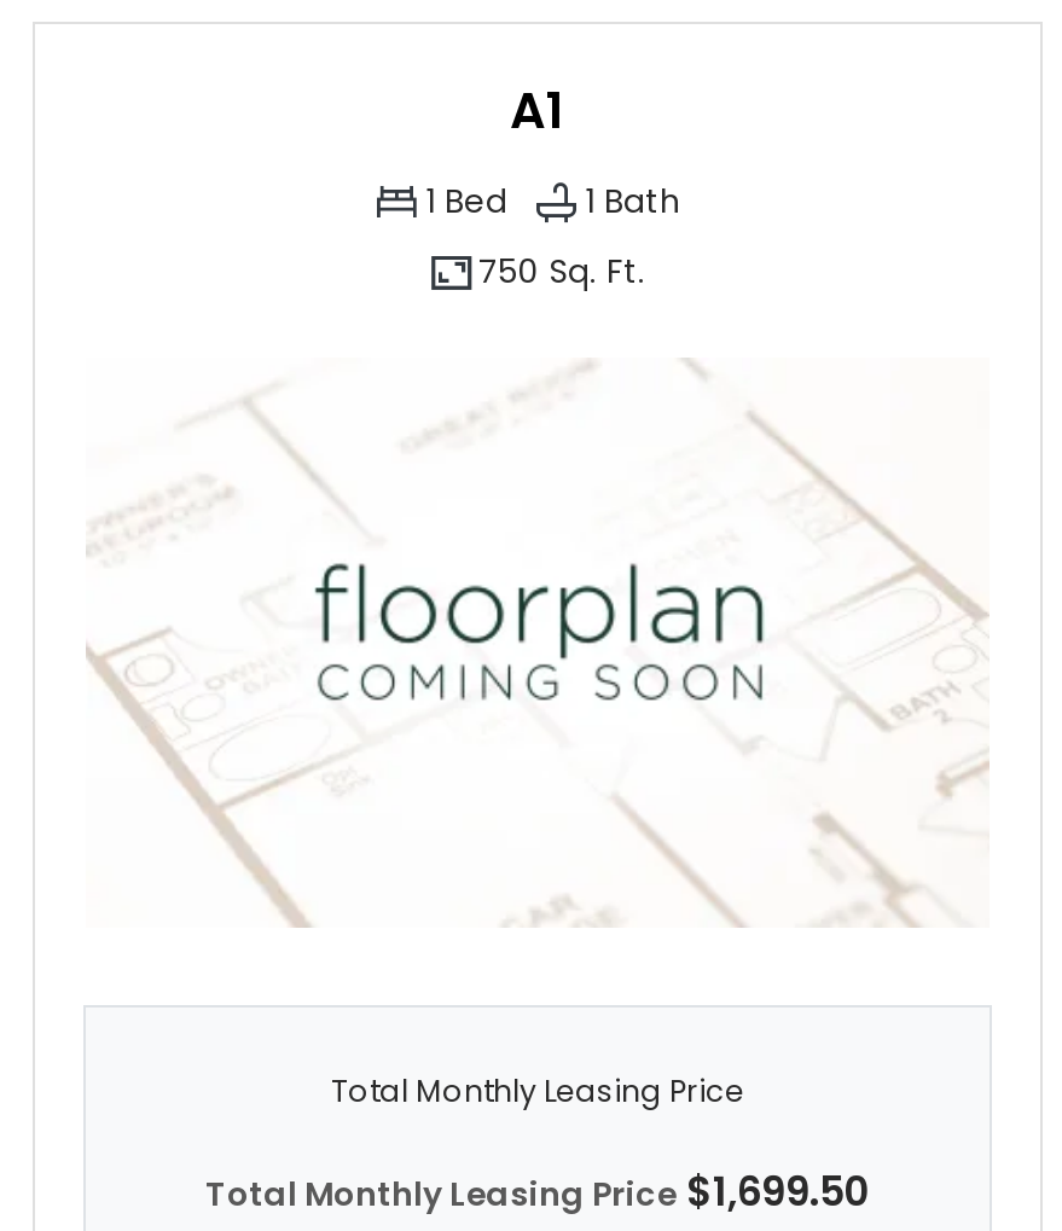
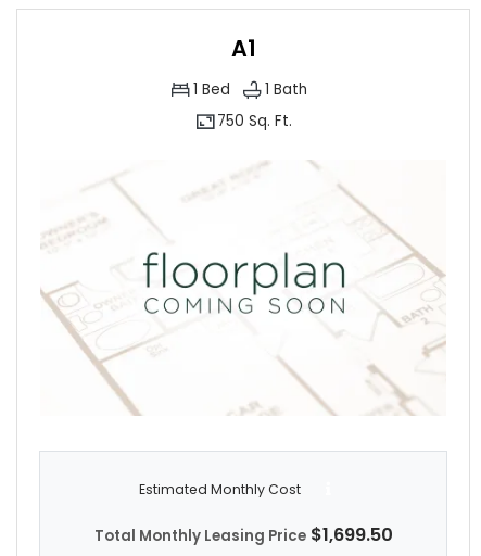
[331,1070,744,1111] Total Monthly Leasing Price -> [138,480,303,498] Estimated Monthly Cost

